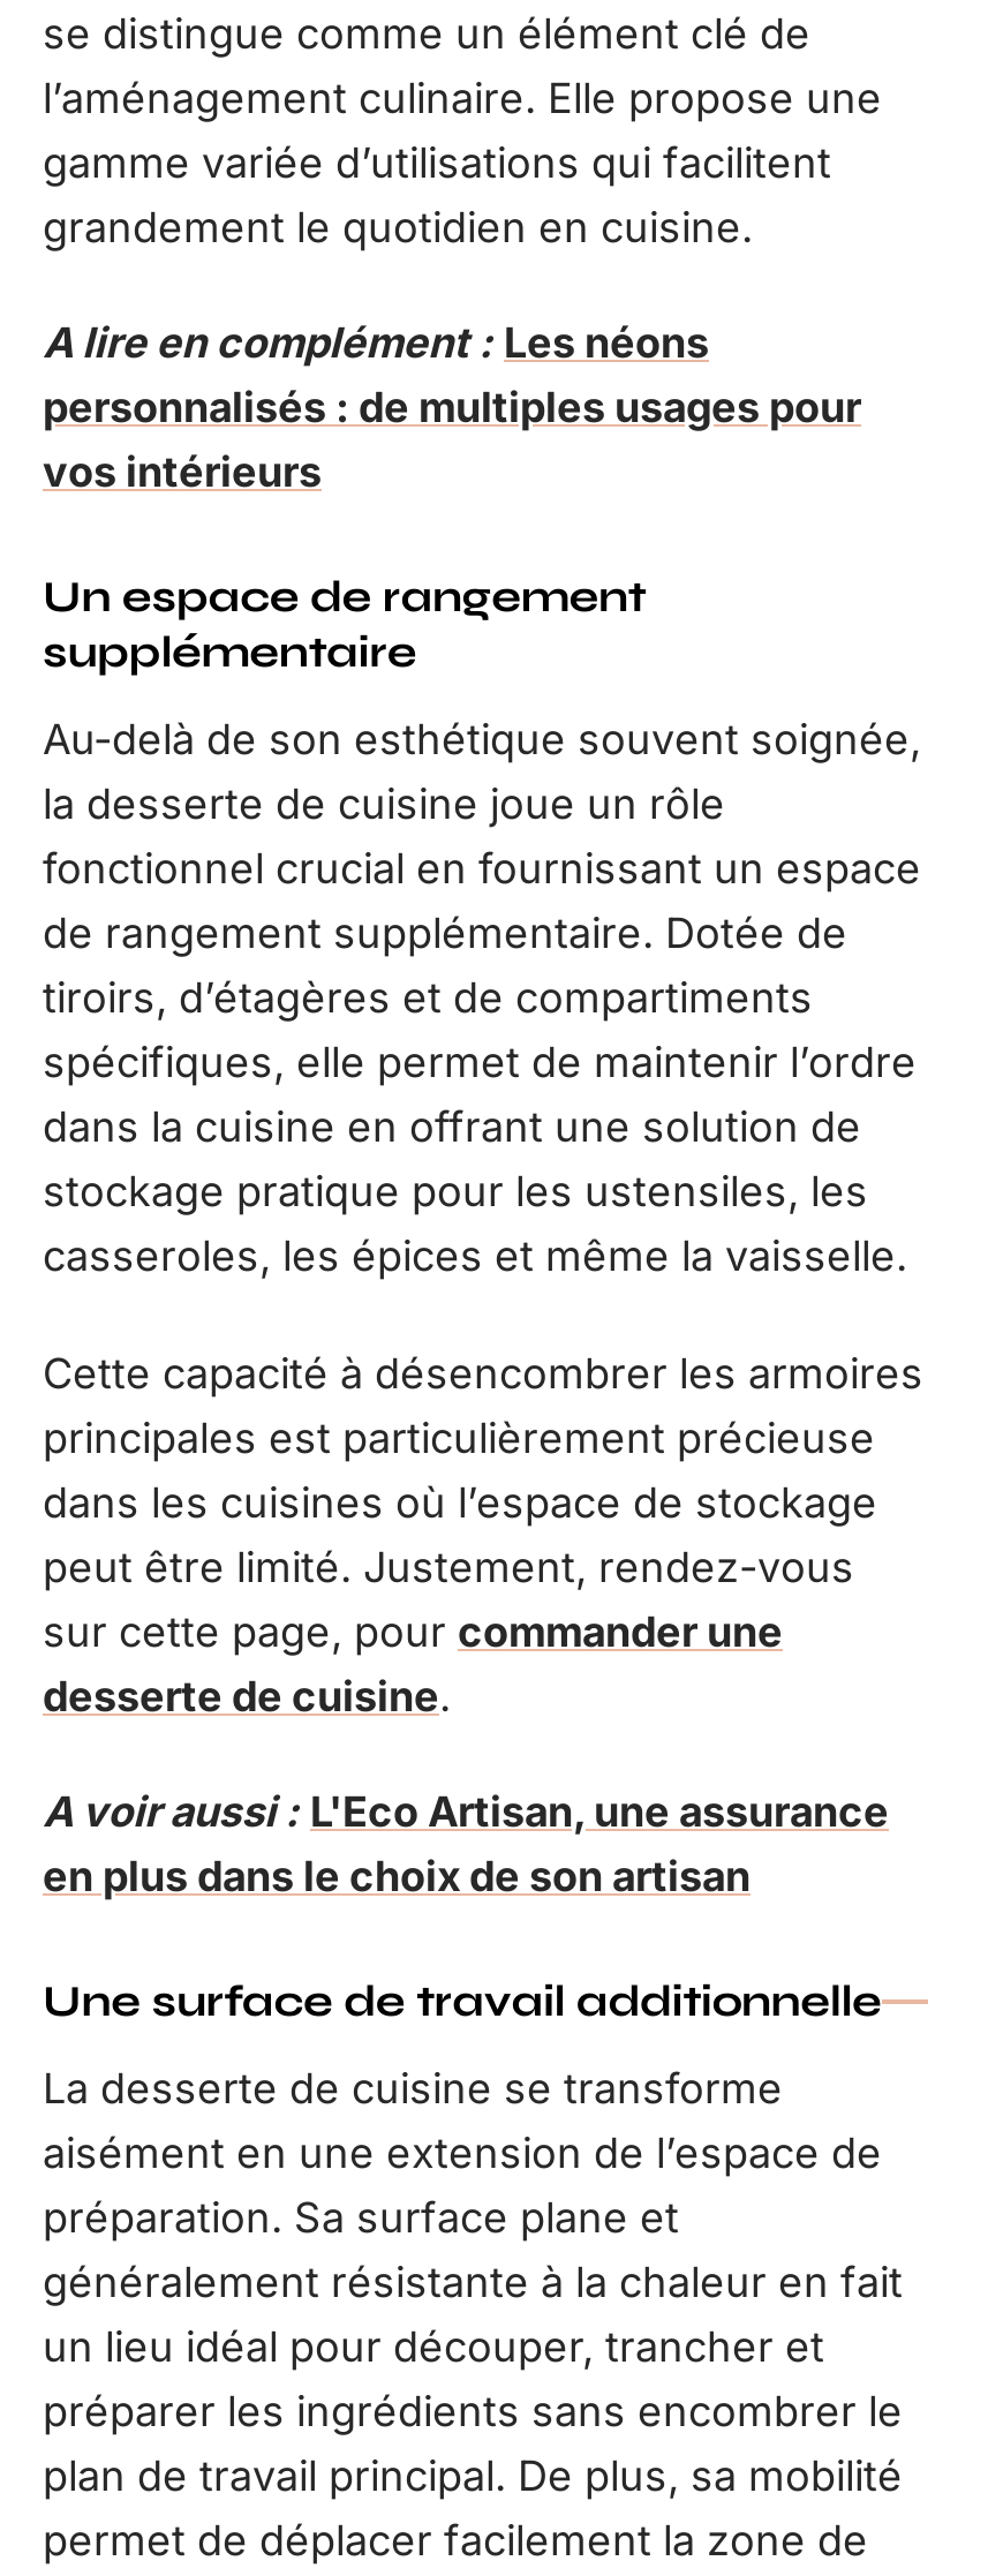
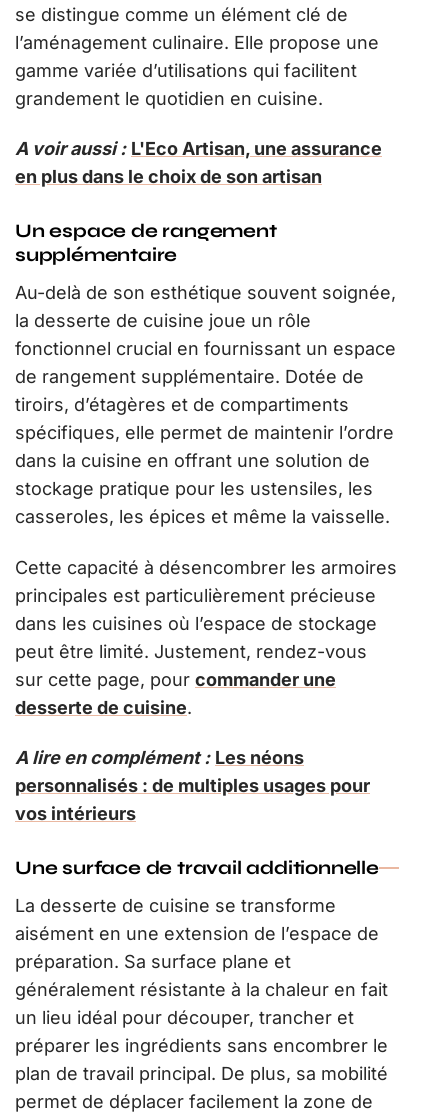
moved [43,319,861,497] -> [15,747,370,824]: A lire en complément : Les néons | personnalisés : de multiples usages pour | vos intérieurs
moved [43,571,923,1720] -> [15,219,397,718]: Un espace de rangement | supplémentaire | Au-delà de son esthétique souvent soignée, | ... | sur cette page, pour commander une | desserte de cuisine.
moved [43,1788,889,1901] -> [15,138,382,187]: A voir aussi : L'Eco Artisan, une assurance | en plus dans le choix de son artisan

